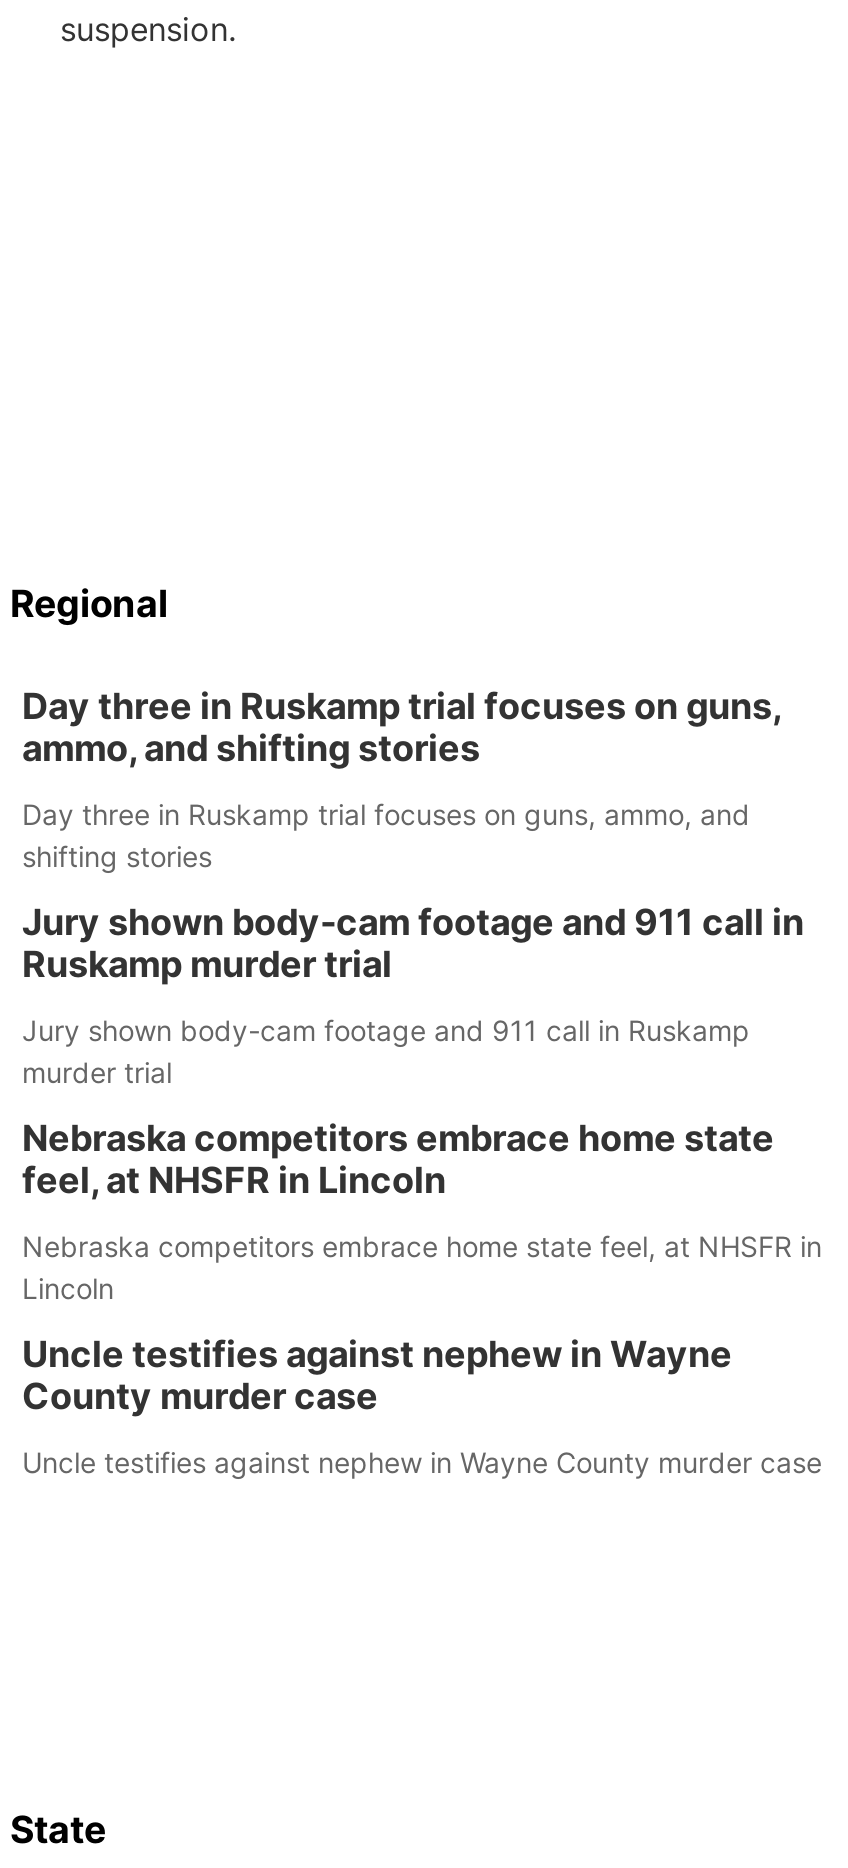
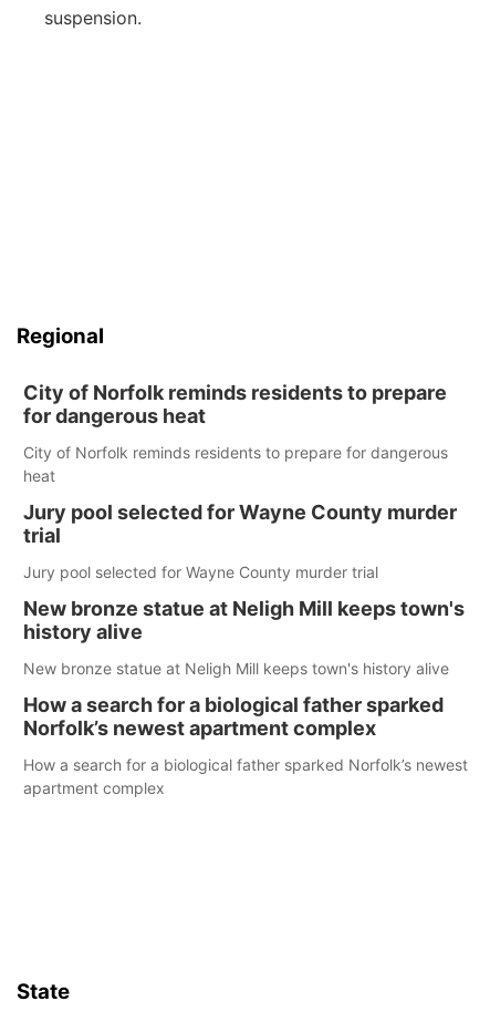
[22,685,780,769] Day three in Ruskamp trial focuses on guns, | ammo, and shifting stories -> [23,381,447,427] City of Norfolk reminds residents to prepare | for dangerous heat
[22,797,750,873] Day three in Ruskamp trial focuses on guns, ammo, and | shifting stories -> [23,443,448,485] City of Norfolk reminds residents to prepare for dangerous | heat
[22,901,804,985] Jury shown body-cam footage and 911 call in | Ruskamp murder trial -> [23,500,457,547] Jury pool selected for Wayne County murder | trial
[22,1013,750,1089] Jury shown body-cam footage and 911 call in Ruskamp | murder trial -> [23,562,378,581] Jury pool selected for Wayne County murder trial
[22,1117,774,1201] Nebraska competitors embrace home state | feel, at NHSFR in Lincoln -> [23,597,465,643] New bronze statue at Neligh Mill keeps town's | history alive
[22,1229,822,1305] Nebraska competitors embrace home state feel, at NHSFR in | Lincoln -> [23,659,449,678] New bronze statue at Neligh Mill keeps town's history alive
[22,1333,732,1417] Uncle testifies against nephew in Wayne | County murder case -> [23,693,444,740] How a search for a biological father sparked | Norfolk’s newest apartment complex
[22,1445,822,1479] Uncle testifies against nephew in Wayne County murder case -> [23,755,468,797] How a search for a biological father sparked Norfolk’s newest | apartment complex

